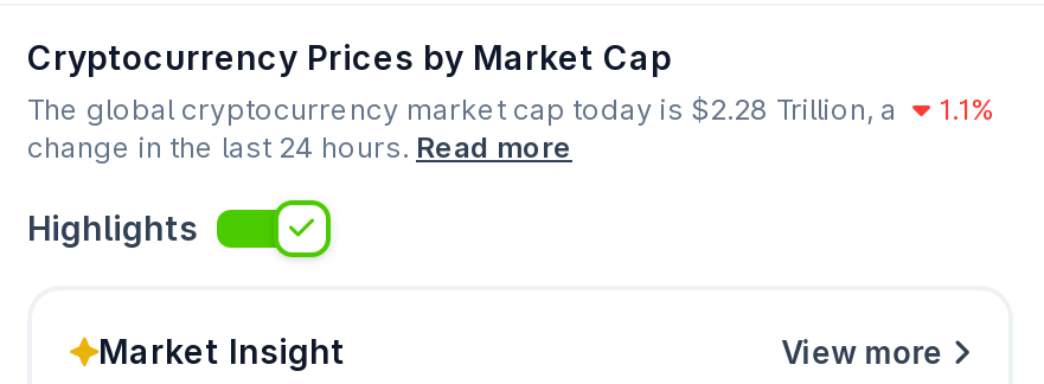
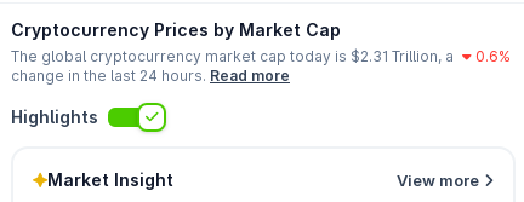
[27,91,904,127] The global cryptocurrency market cap today is $2.28 Trillion, a -> [11,47,457,65] The global cryptocurrency market cap today is $2.31 Trillion, a
[940,91,994,127] 1.1% -> [475,47,511,65] 0.6%

